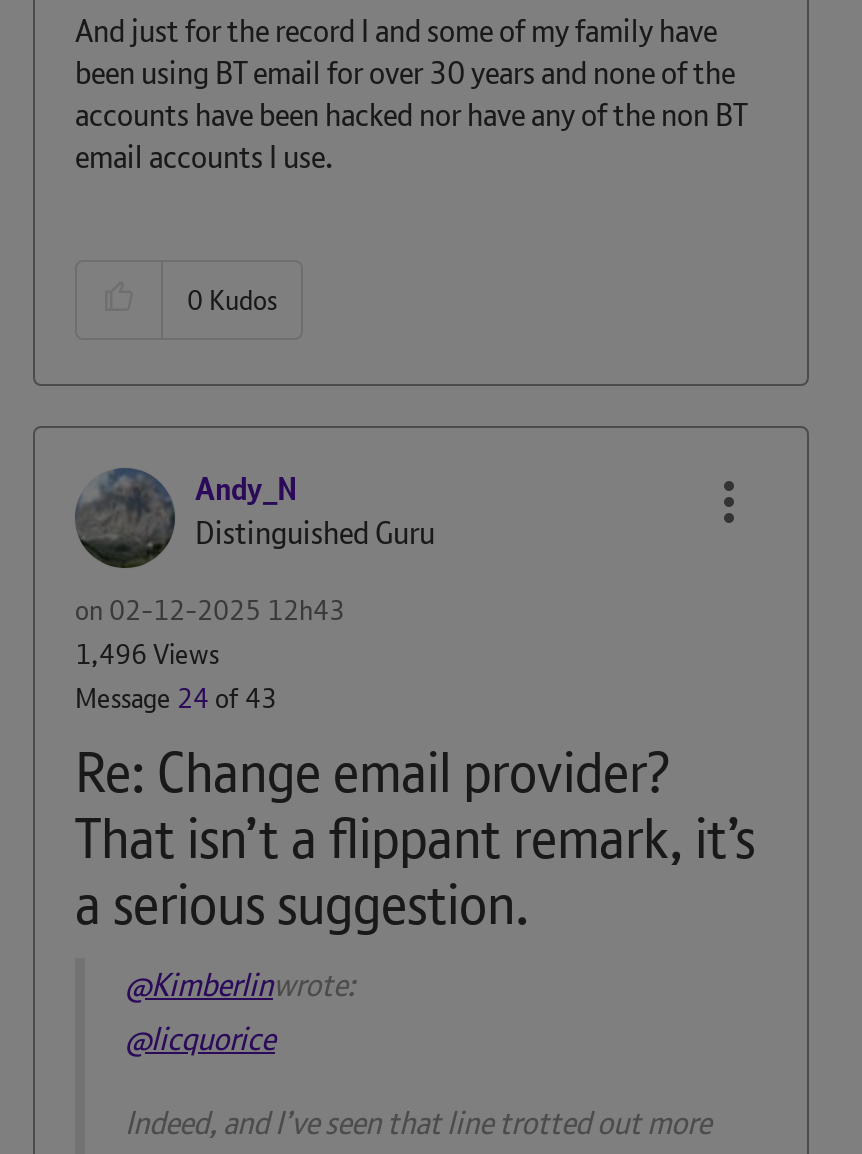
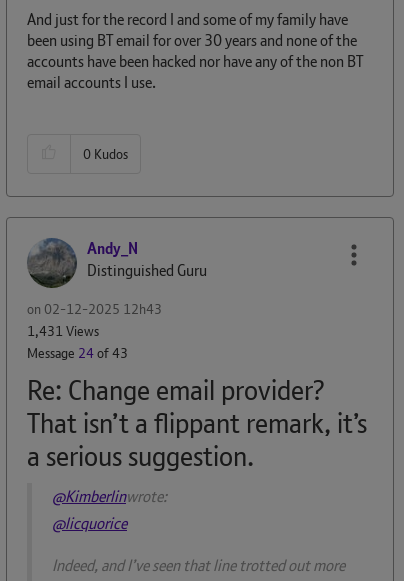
[75,636,219,672] 1,496 Views -> [27,322,99,340] 1,431 Views

